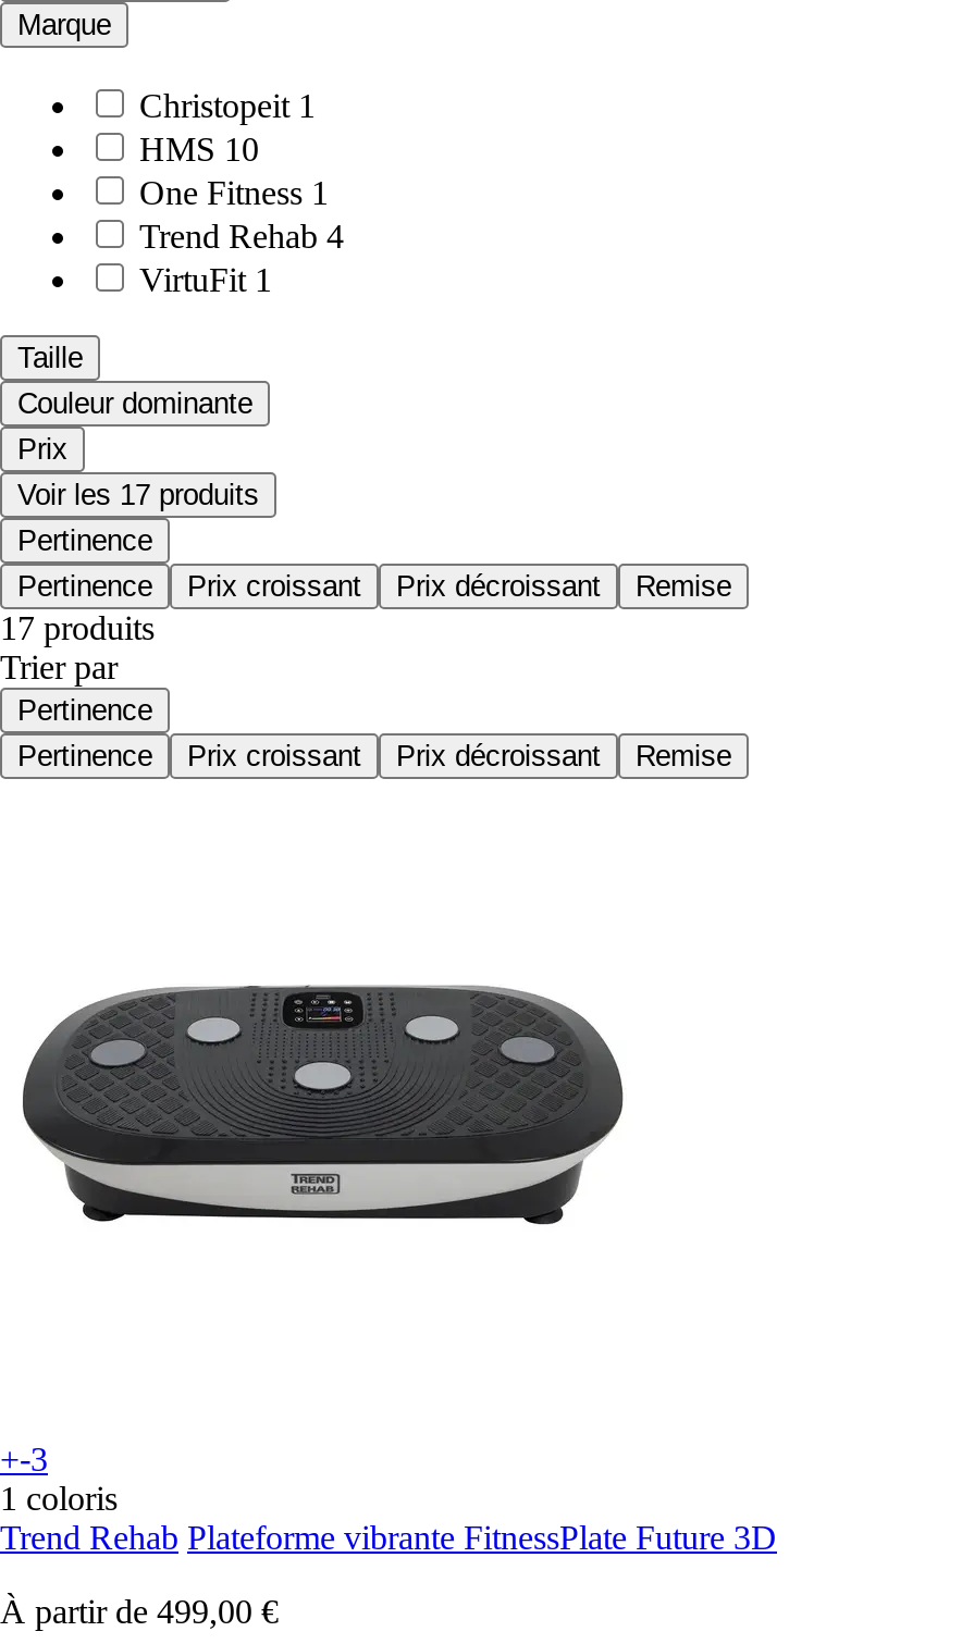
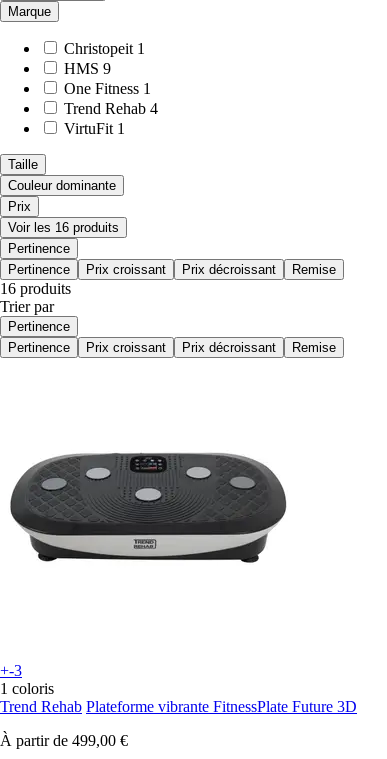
[139,131,259,168] HMS 10 -> [64,60,111,77] HMS 9
[17,480,259,512] Voir les 17 produits -> [8,220,119,235] Voir les 16 produits
[0,610,155,647] 17 produits -> [0,280,71,297] 16 produits

